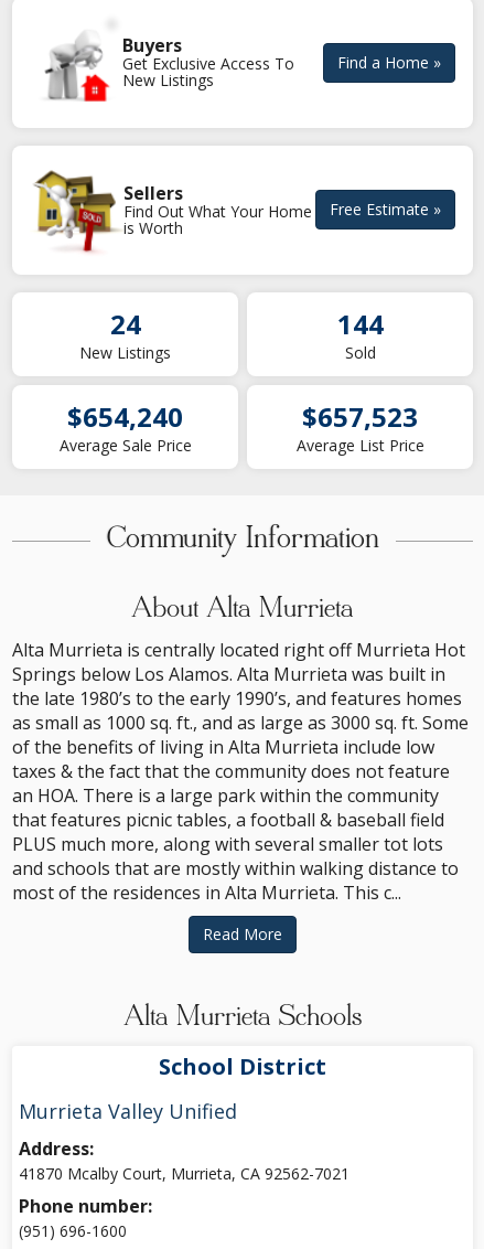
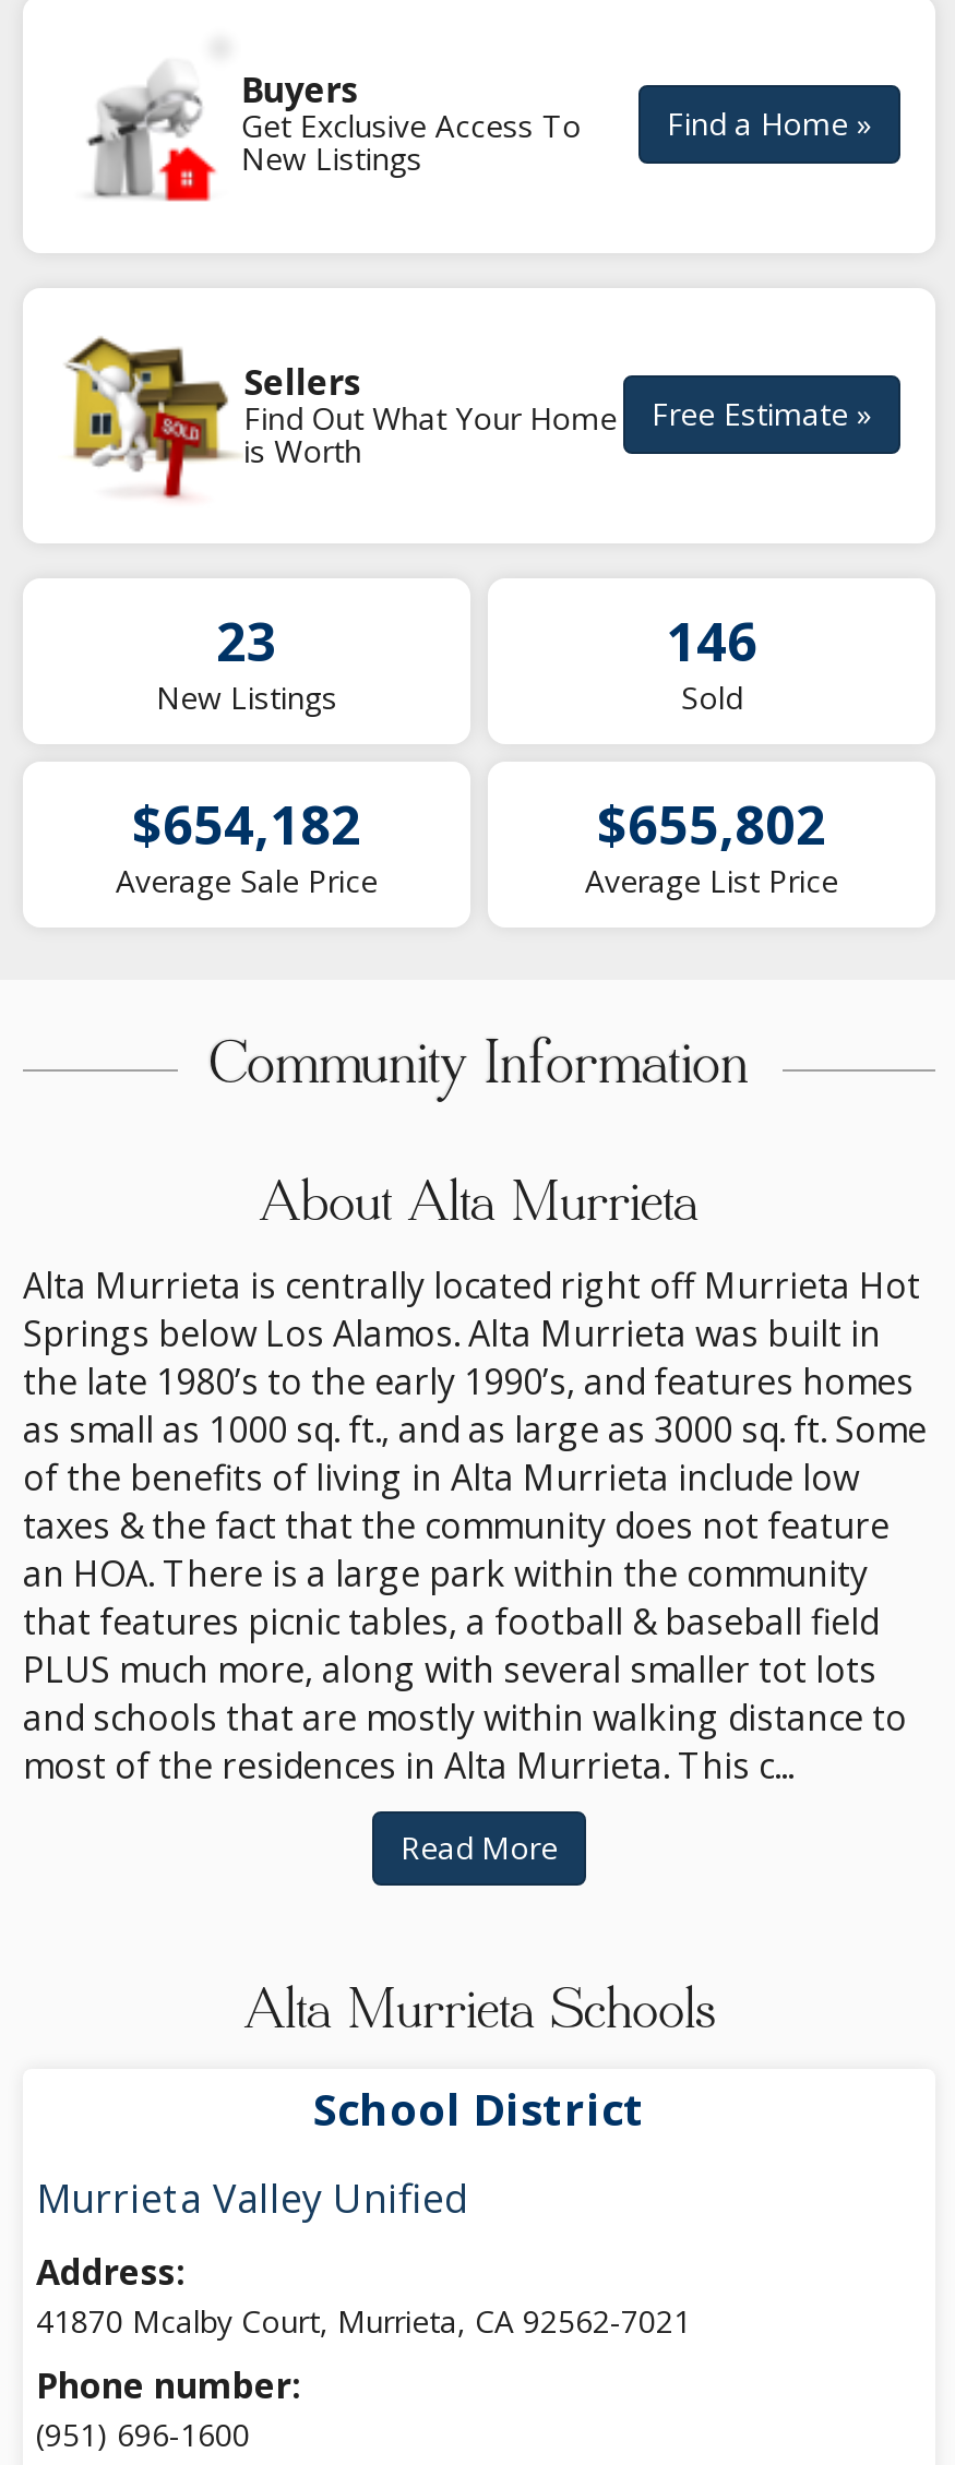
[110,306,141,342] 24 -> [216,605,277,677] 23
[337,306,383,342] 144 -> [666,605,757,677] 146
[67,398,183,435] $654,240 -> [132,788,361,860] $654,182
[302,398,418,435] $657,523 -> [597,788,826,860] $655,802

